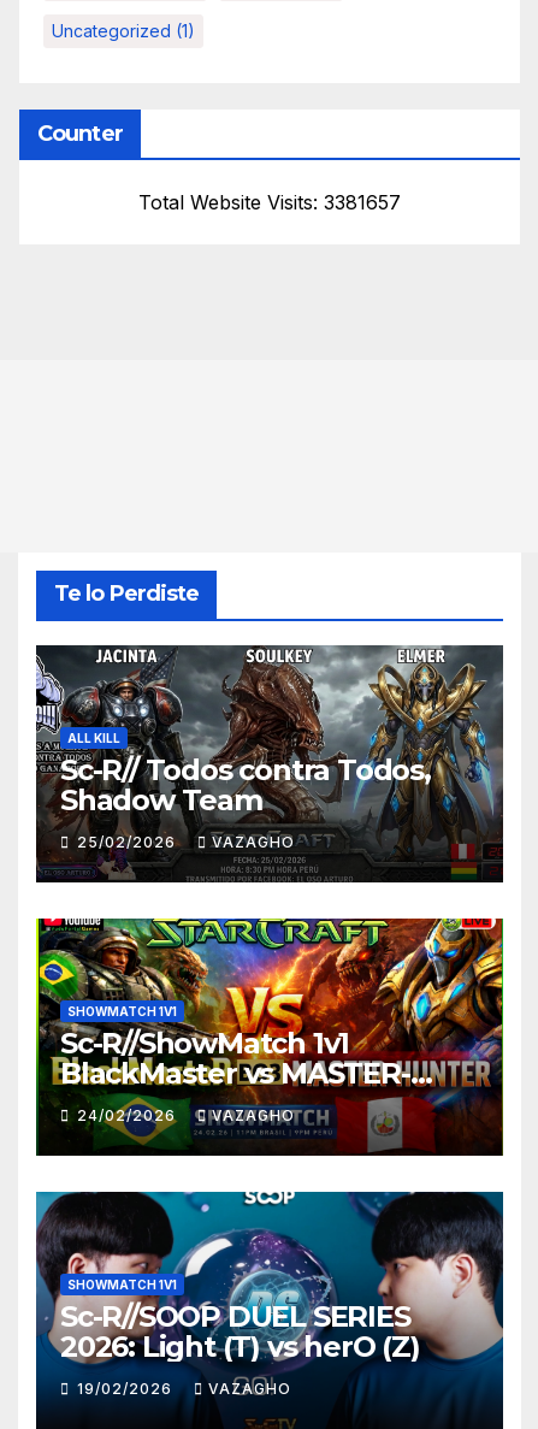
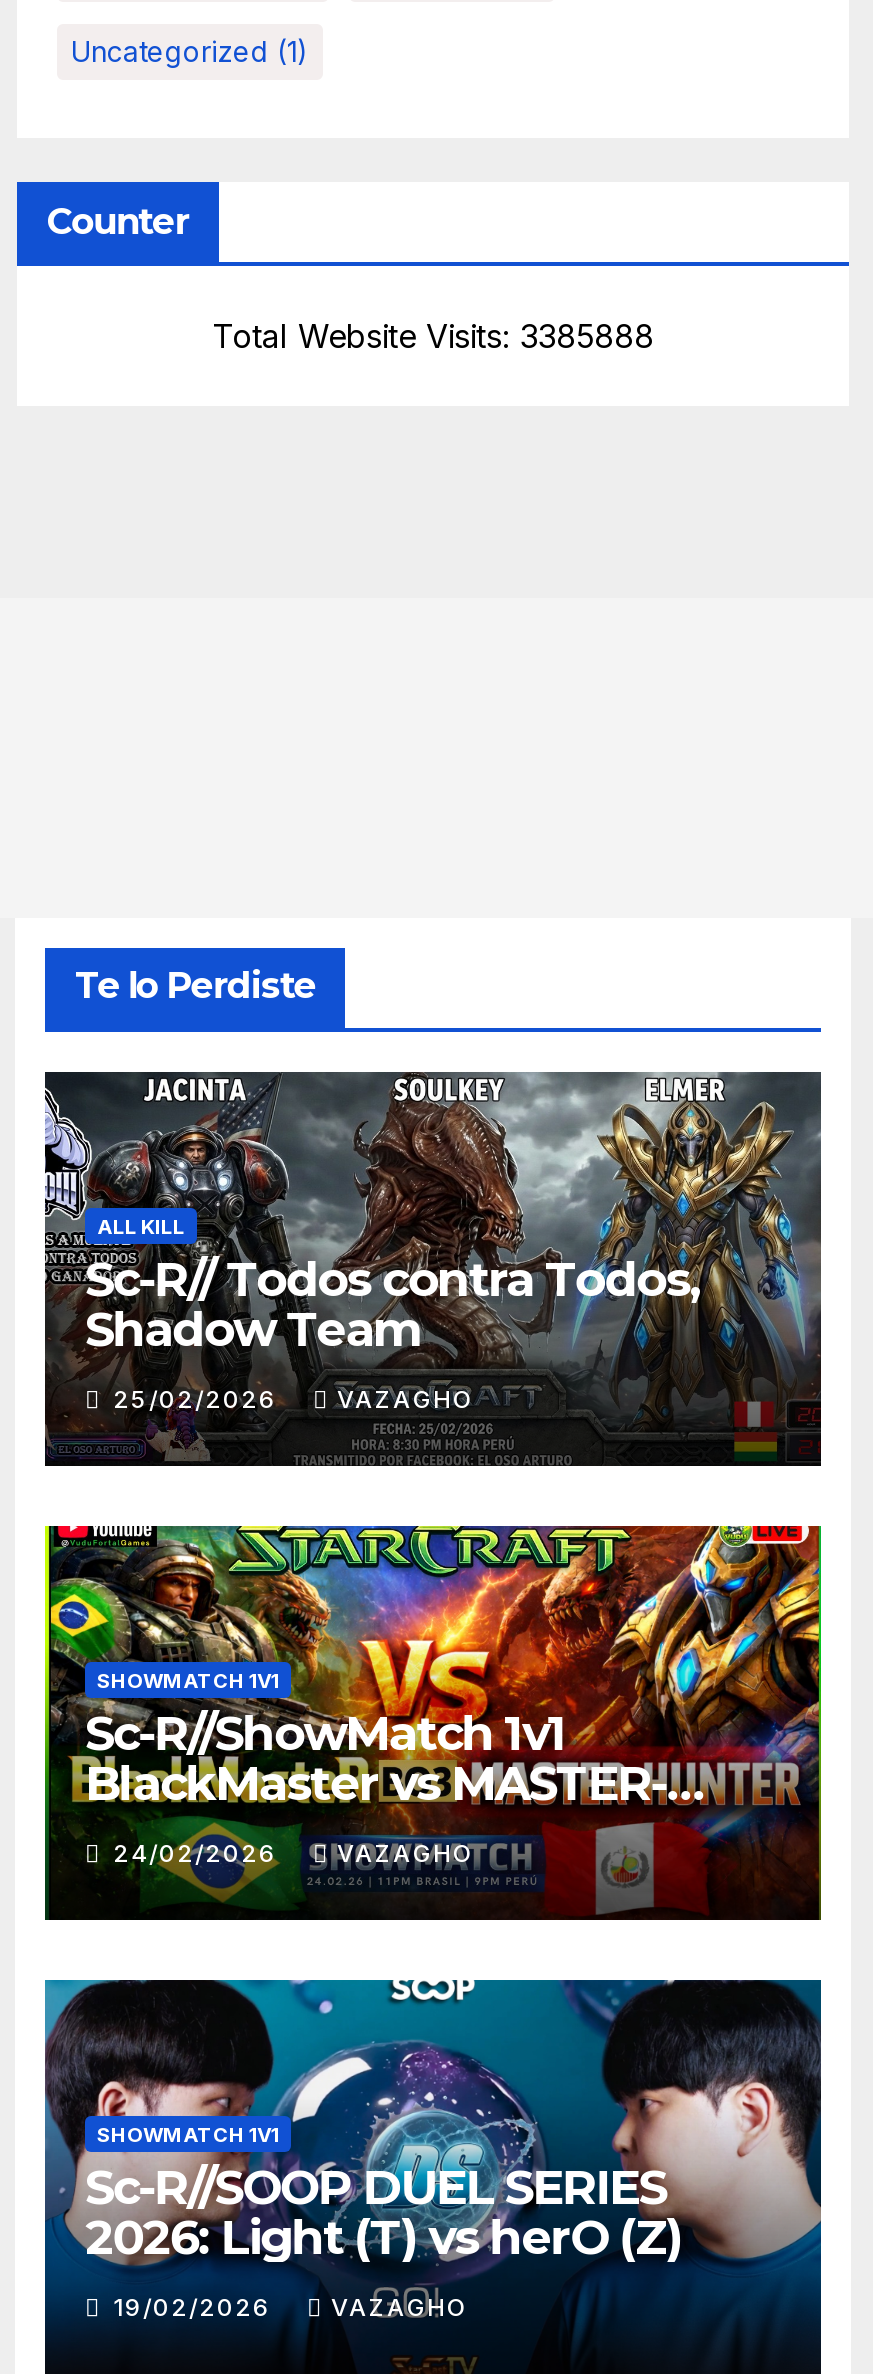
[138,191,401,215] Total Website Visits: 3381657 -> [212,317,654,357] Total Website Visits: 3385888

